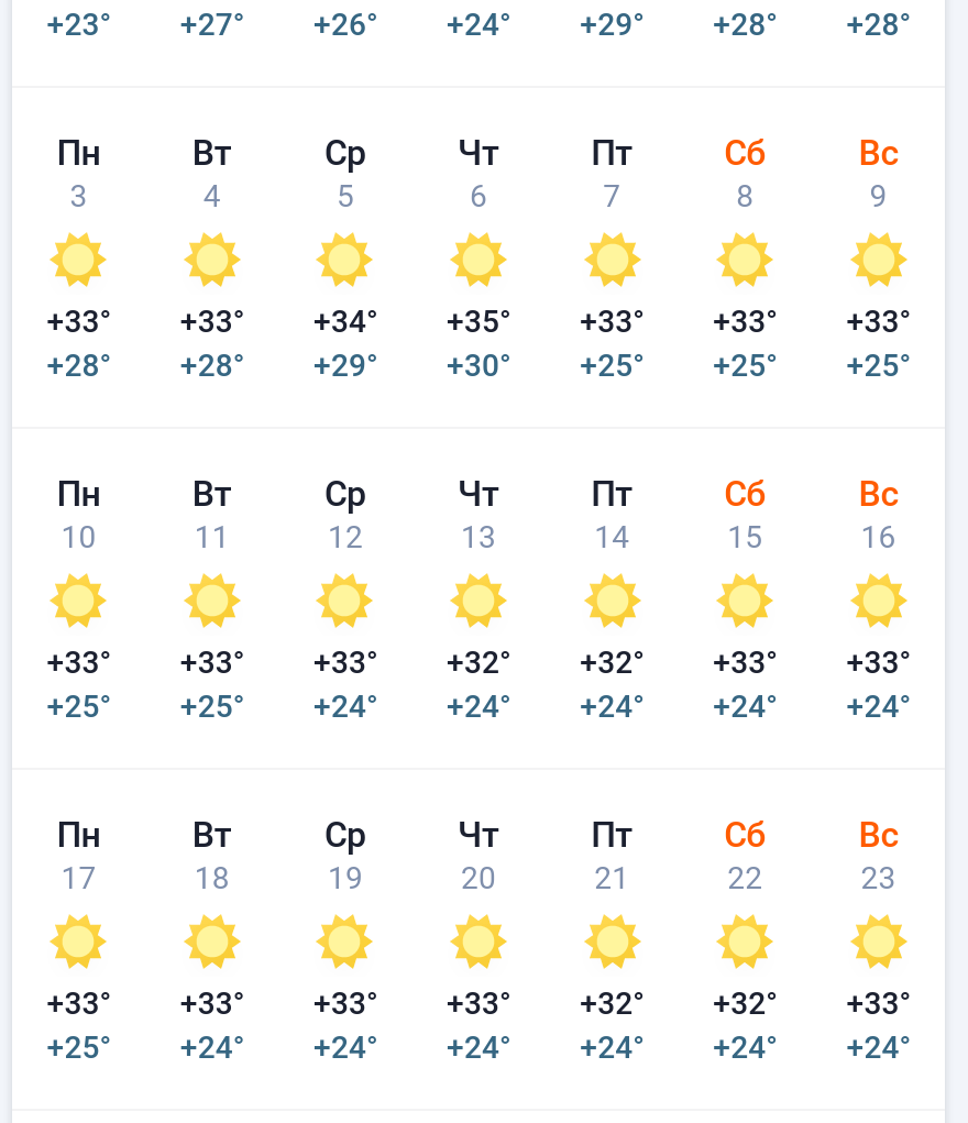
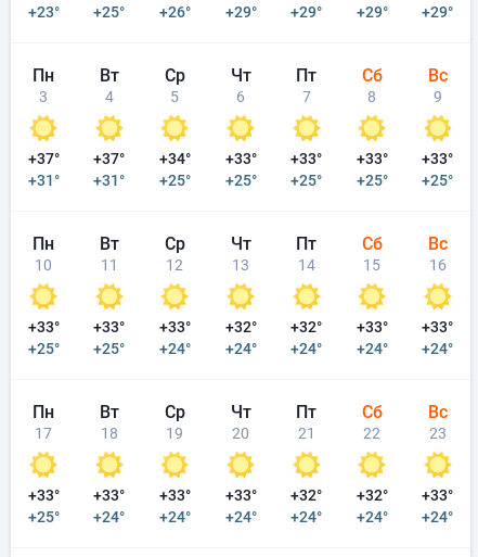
[180,7,244,42] +27° -> [94,3,125,21] +25°
[447,7,510,42] +24° -> [225,3,256,21] +29°
[713,7,777,42] +28° -> [356,3,388,21] +29°
[846,7,910,42] +28° -> [422,3,453,21] +29°
[47,304,111,339] +33° -> [28,150,59,167] +37°
[180,304,244,339] +33° -> [94,150,125,167] +37°
[447,304,510,339] +35° -> [225,150,256,167] +33°
[47,348,111,383] +28° -> [28,172,59,189] +31°
[180,348,244,383] +28° -> [94,172,125,189] +31°
[313,348,377,383] +29° -> [159,172,191,189] +25°
[447,348,510,383] +30° -> [225,172,256,189] +25°

